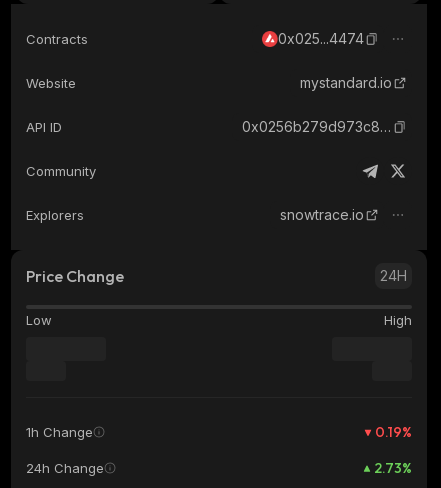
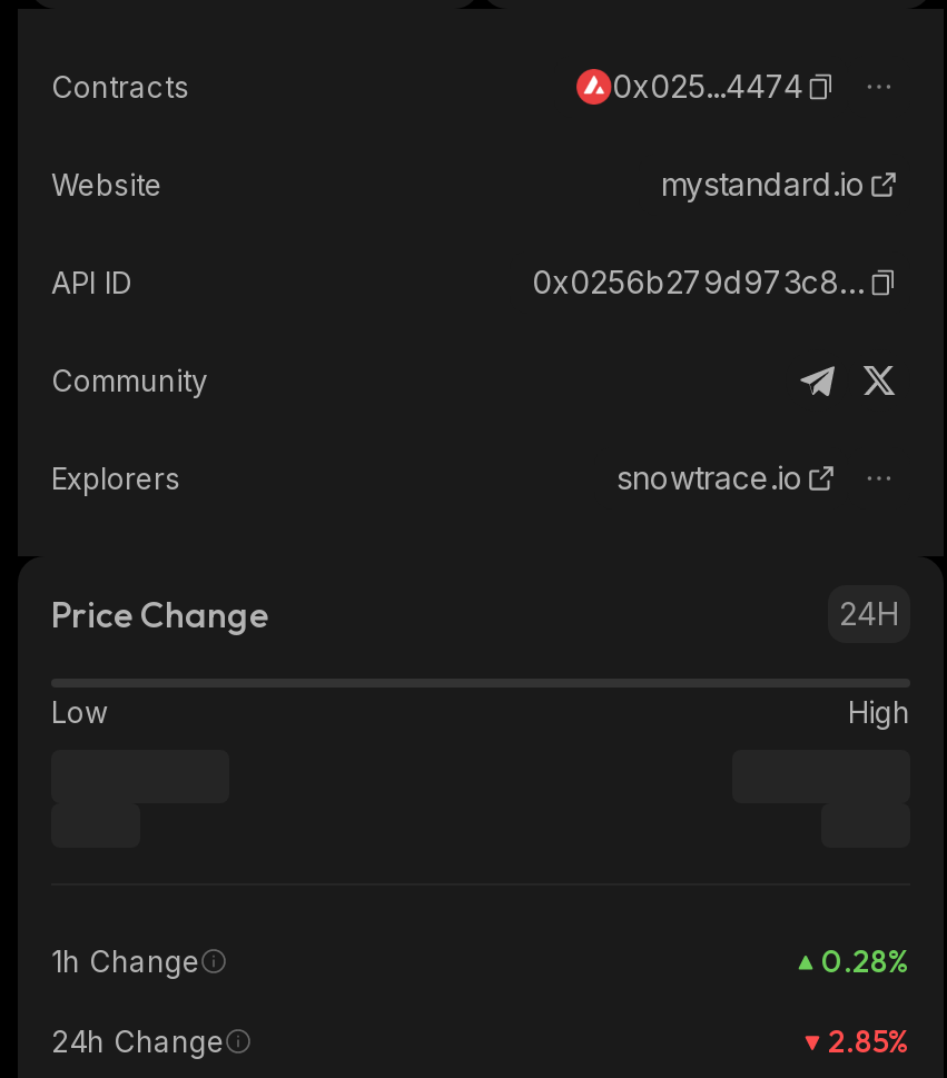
[375,423,412,441] 0.19% -> [821,941,910,981] 0.28%
[374,459,412,477] 2.73% -> [828,1021,910,1061] 2.85%

